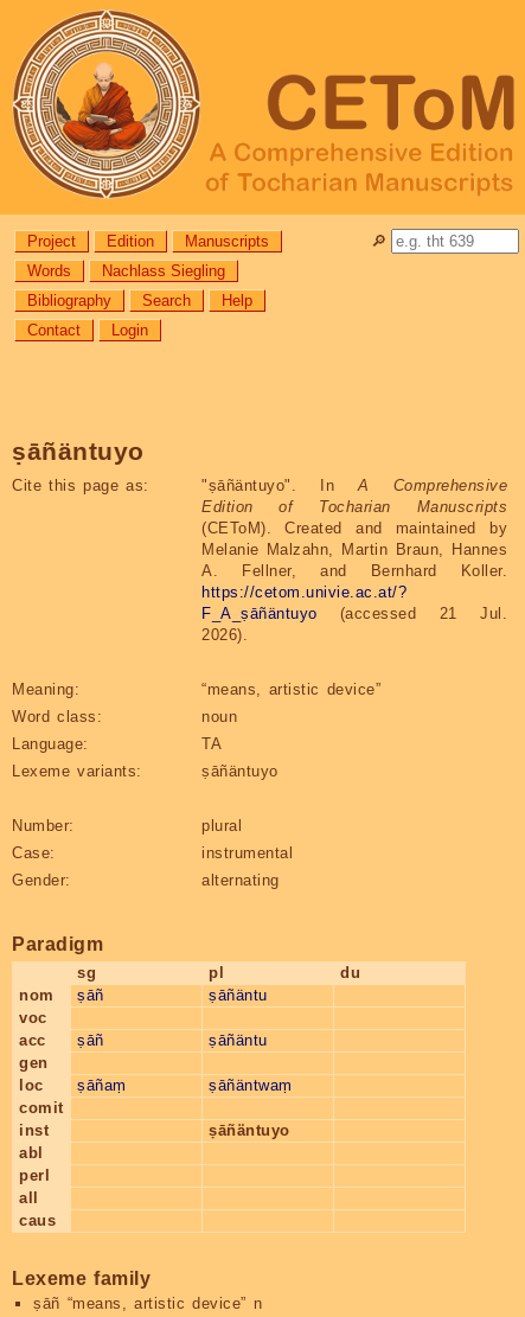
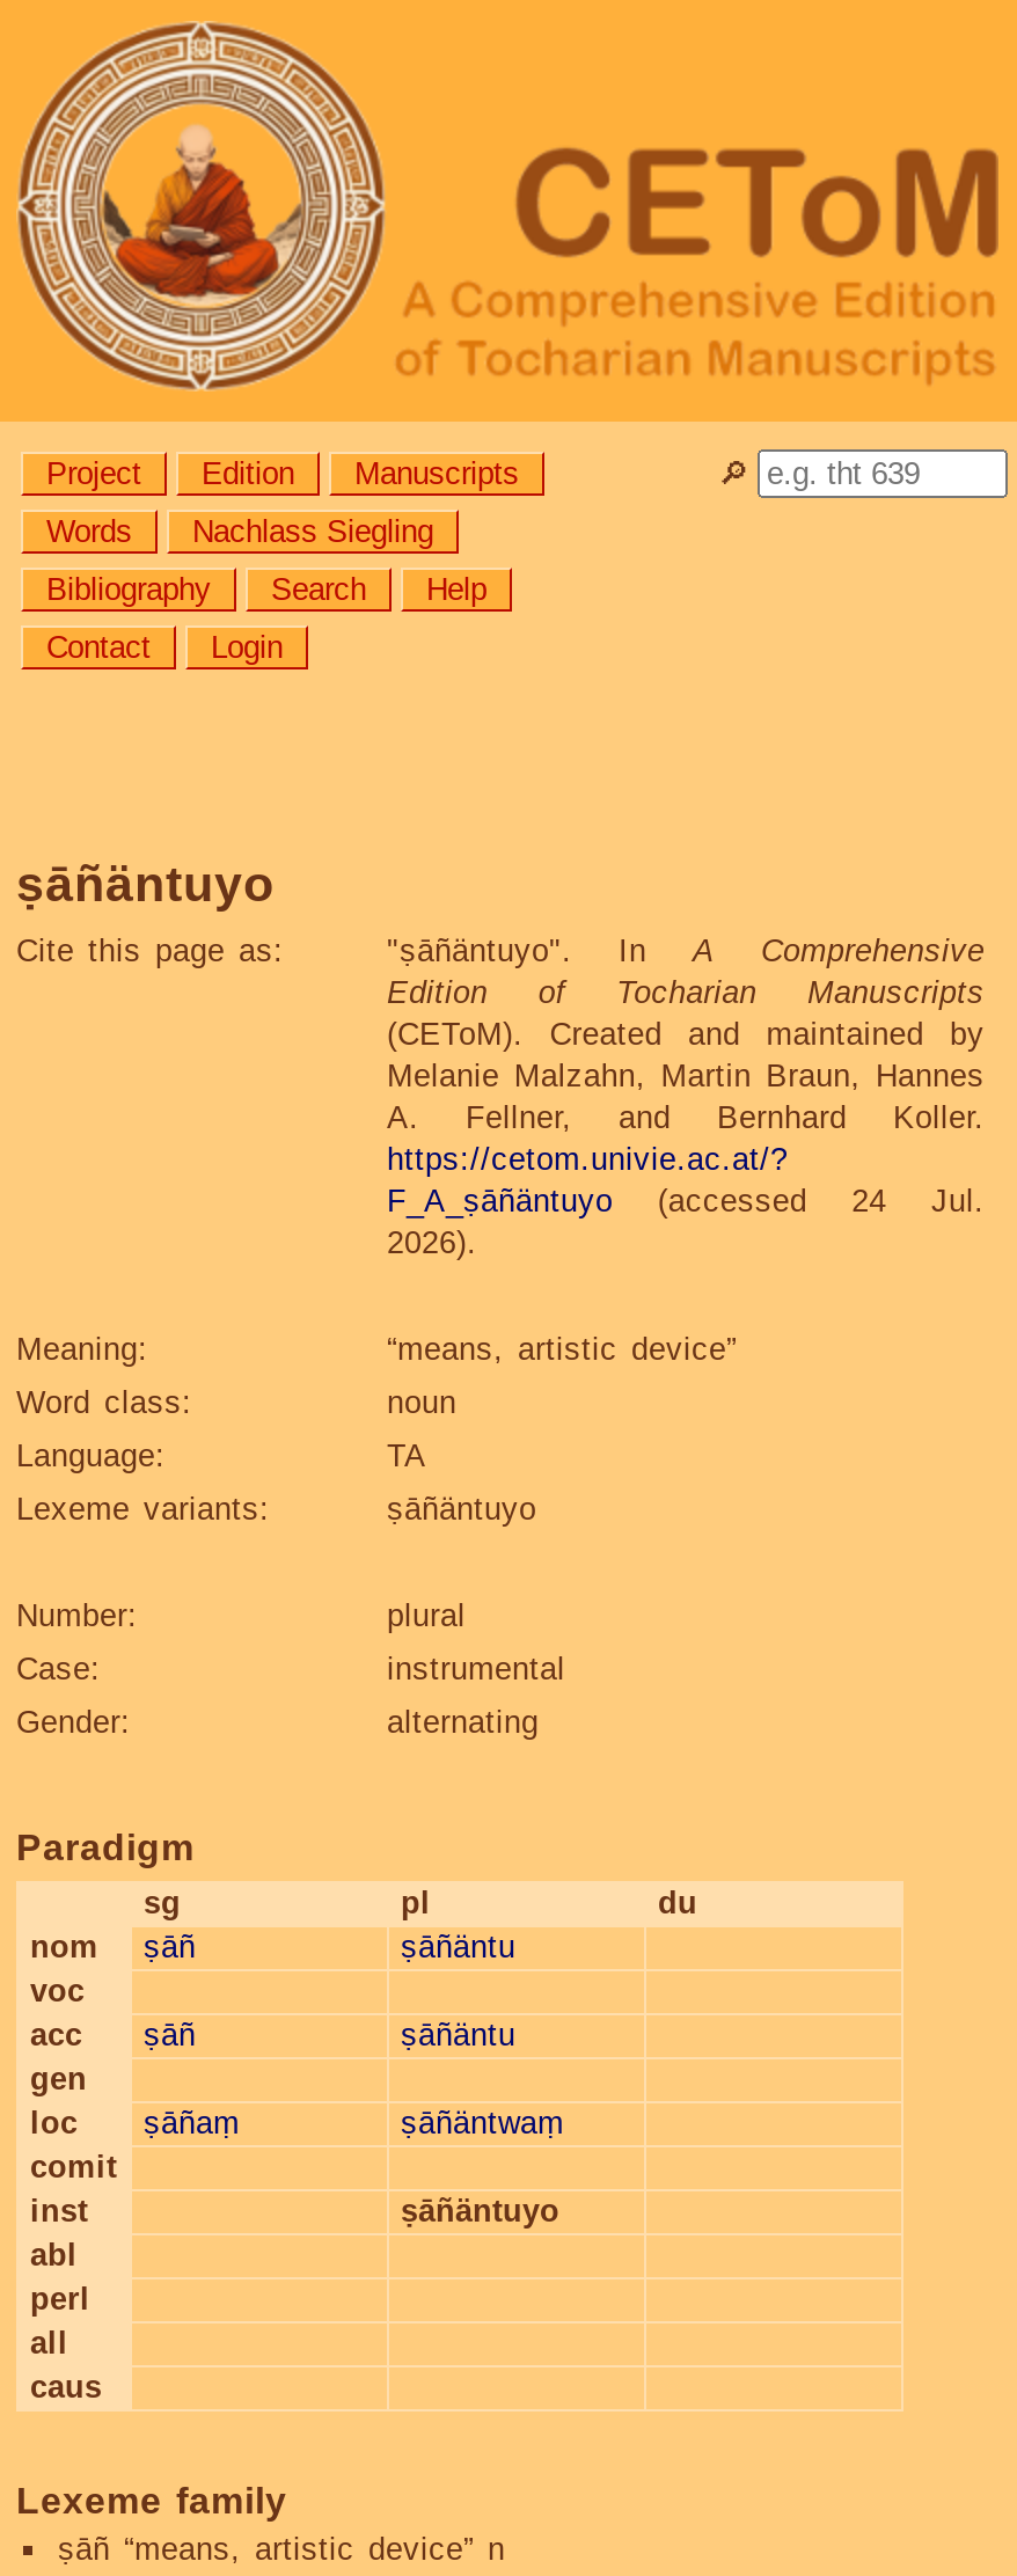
[201,605,507,623] F_A_ṣāñäntuyo (accessed 21 Jul. -> [387,1184,985,1219] F_A_ṣāñäntuyo (accessed 24 Jul.

